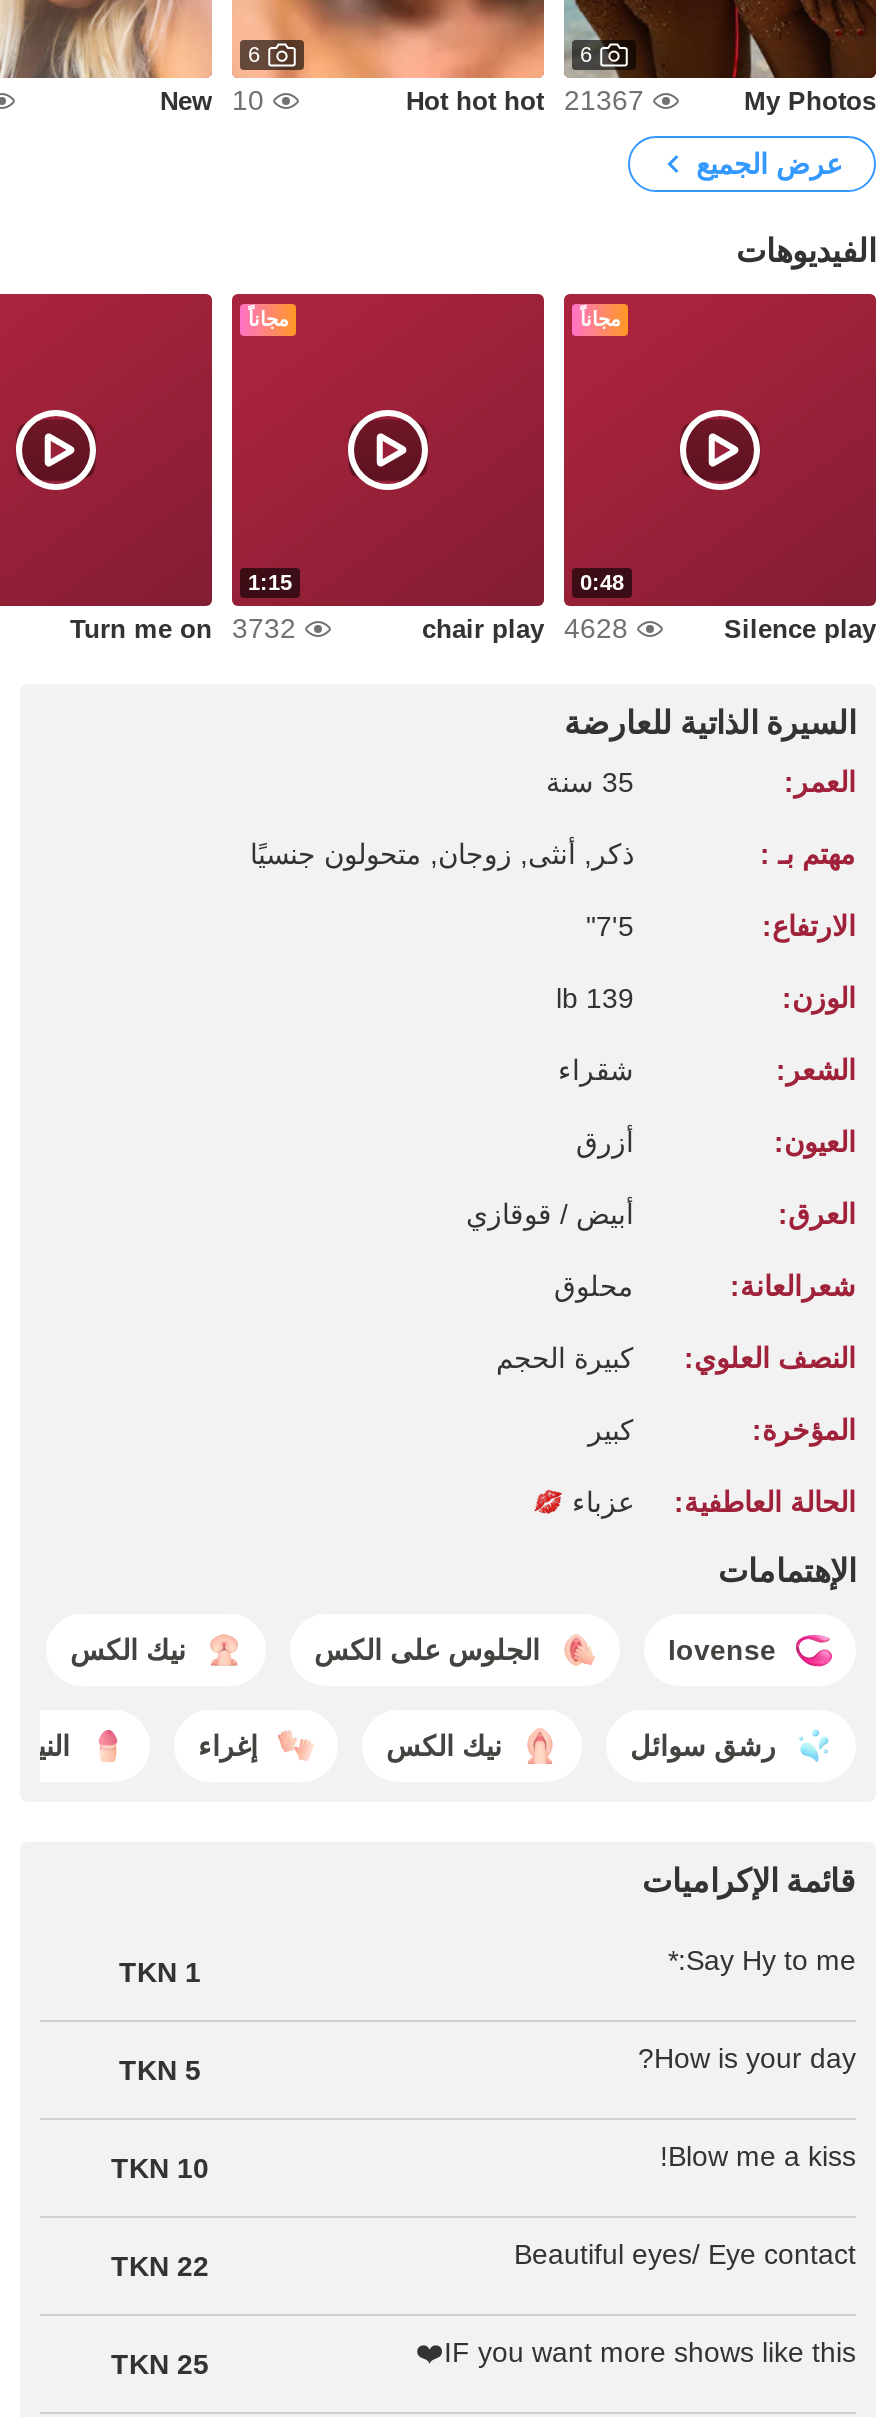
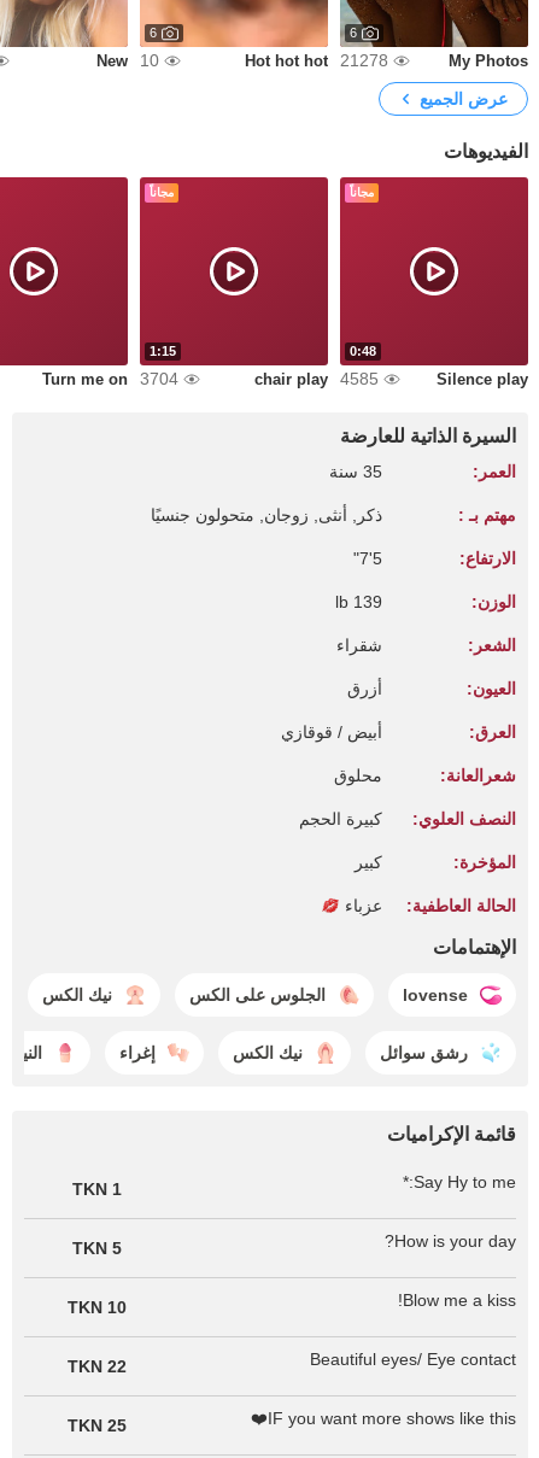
[406,84,644,116] Hot hot hot 21367 -> [245,51,388,70] Hot hot hot 21278
[70,612,296,644] Turn me on 3732 -> [42,369,178,388] Turn me on 3704
[422,612,628,644] chair play 4628 -> [254,369,379,388] chair play 4585

